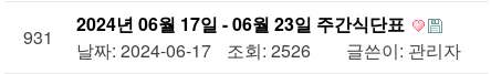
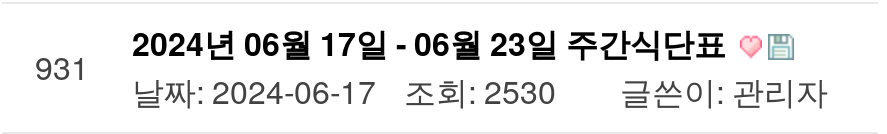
[76,38,461,63] 날짜: 2024-06-17 조회: 2526 글쓴이: 관리자 -> [132,68,828,114] 날짜: 2024-06-17 조회: 2530 글쓴이: 관리자

